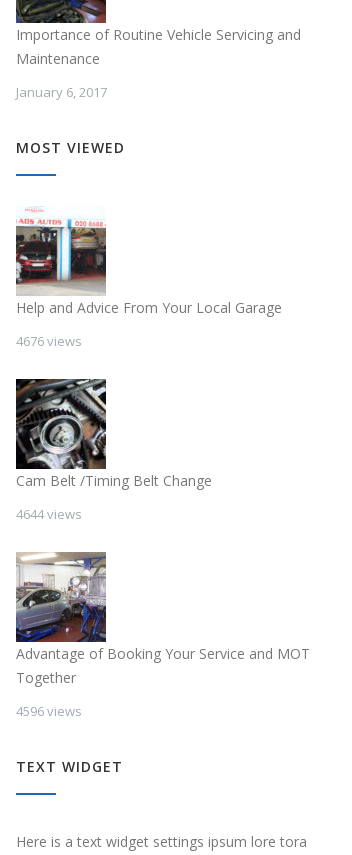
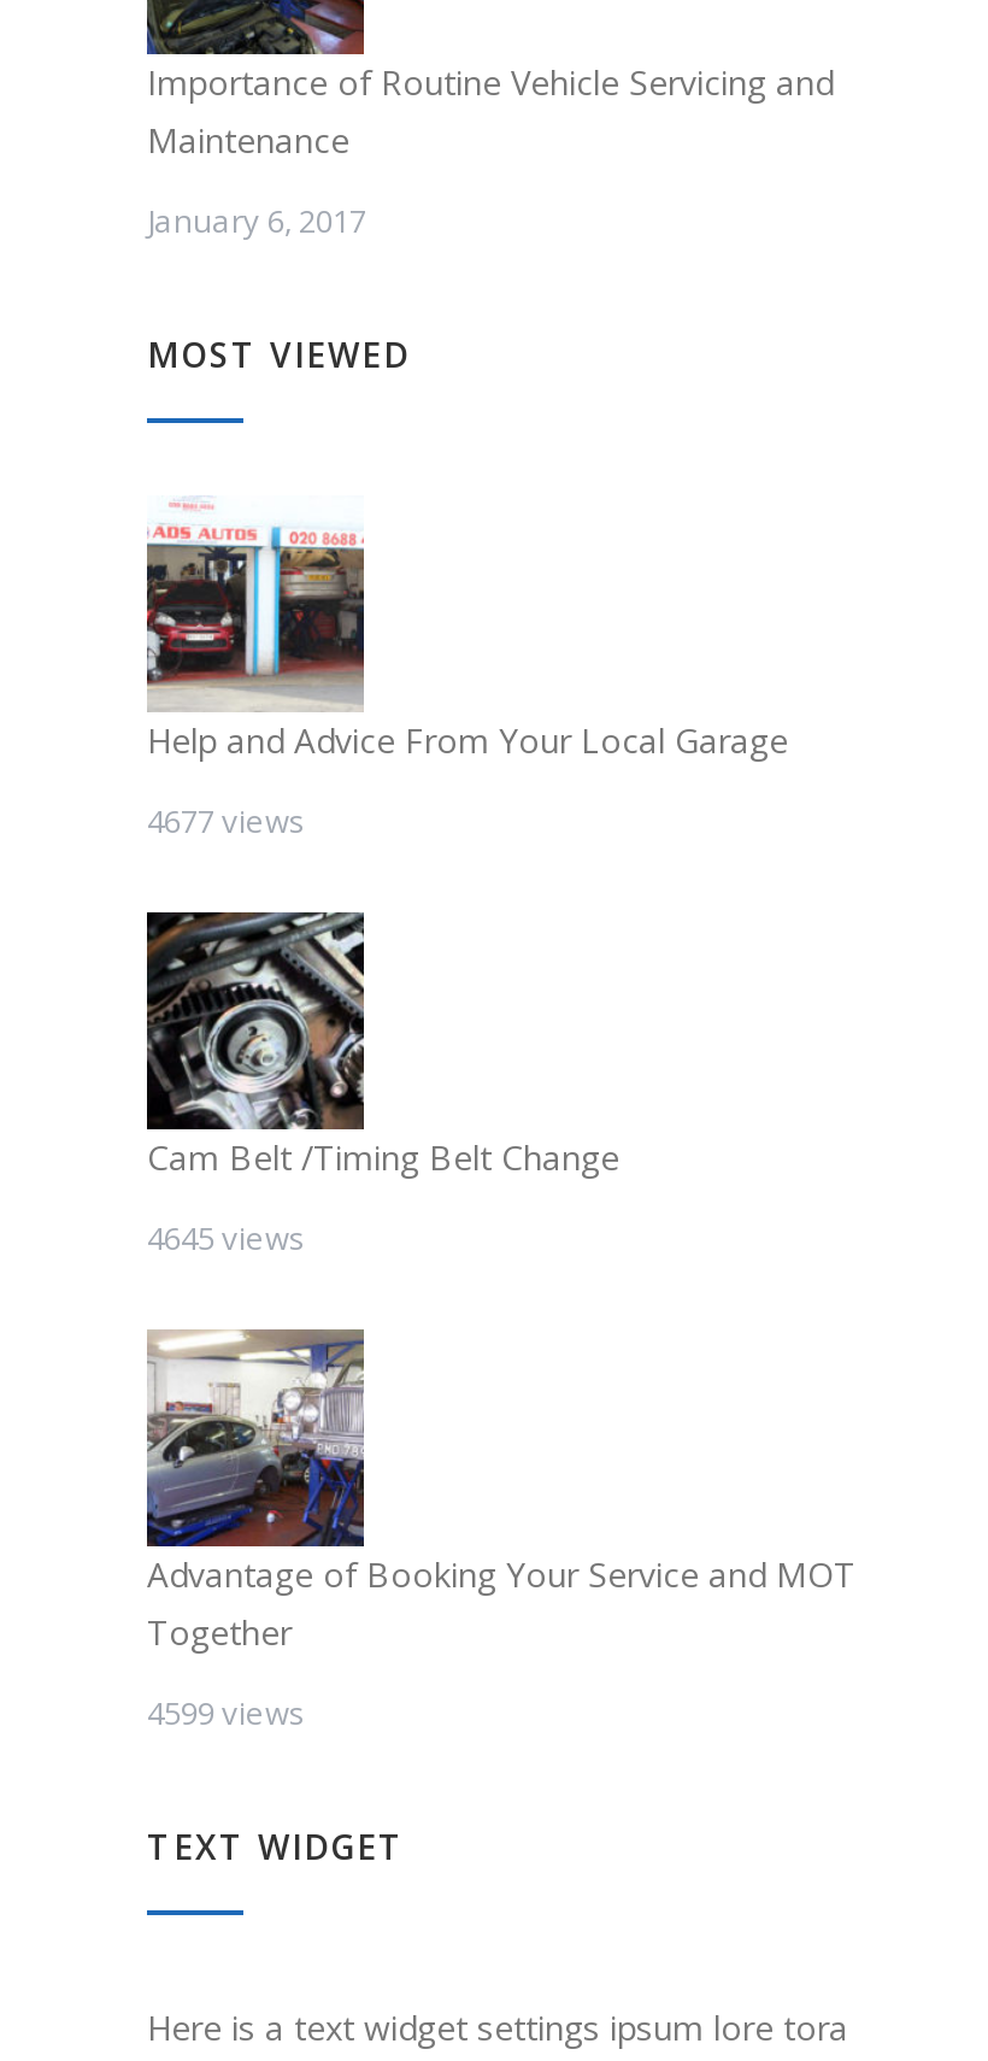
[16,332,82,350] 4676 views -> [147,800,306,843] 4677 views
[16,505,82,523] 4644 views -> [147,1217,306,1260] 4645 views
[16,702,82,720] 4596 views -> [147,1691,306,1735] 4599 views

